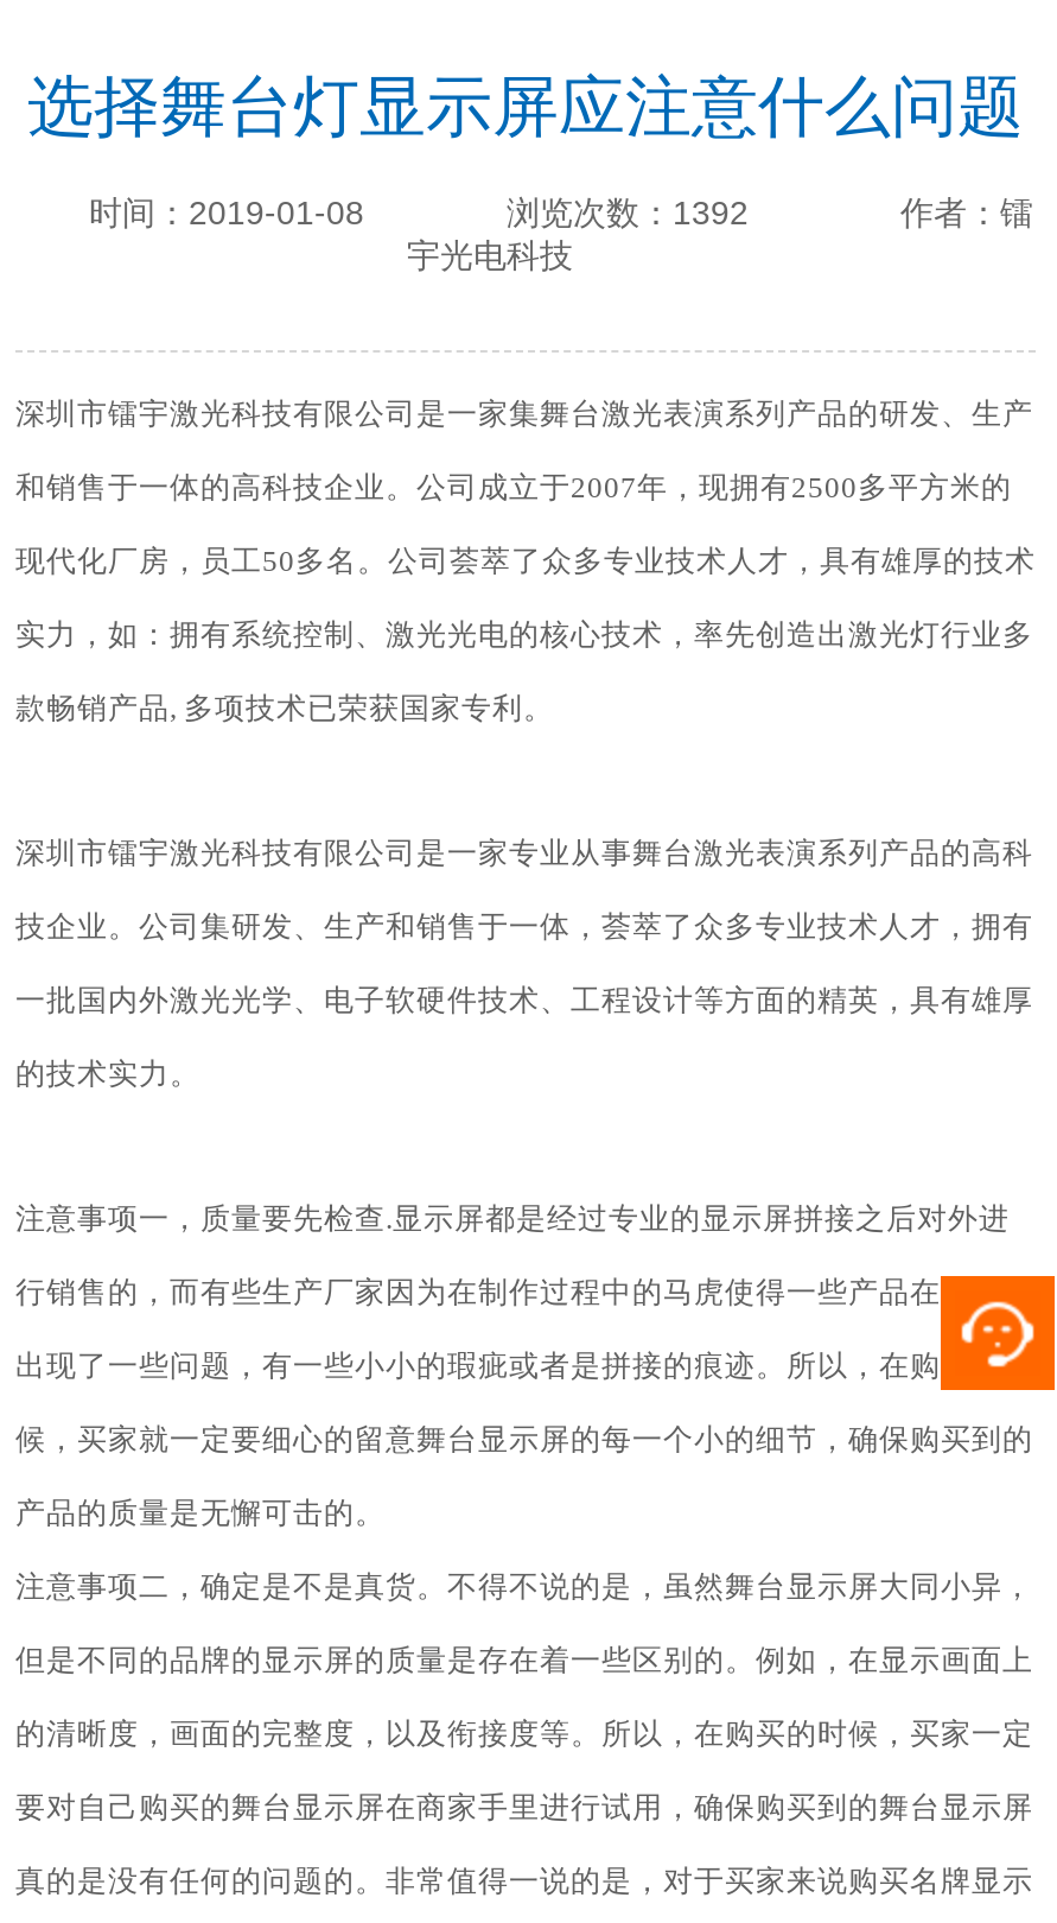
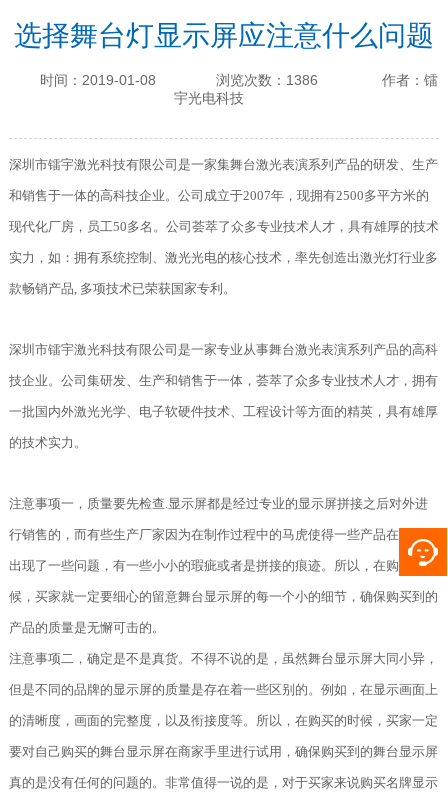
[507,195,758,233] 浏览次数：1392 -> [216,72,322,88] 浏览次数：1386

